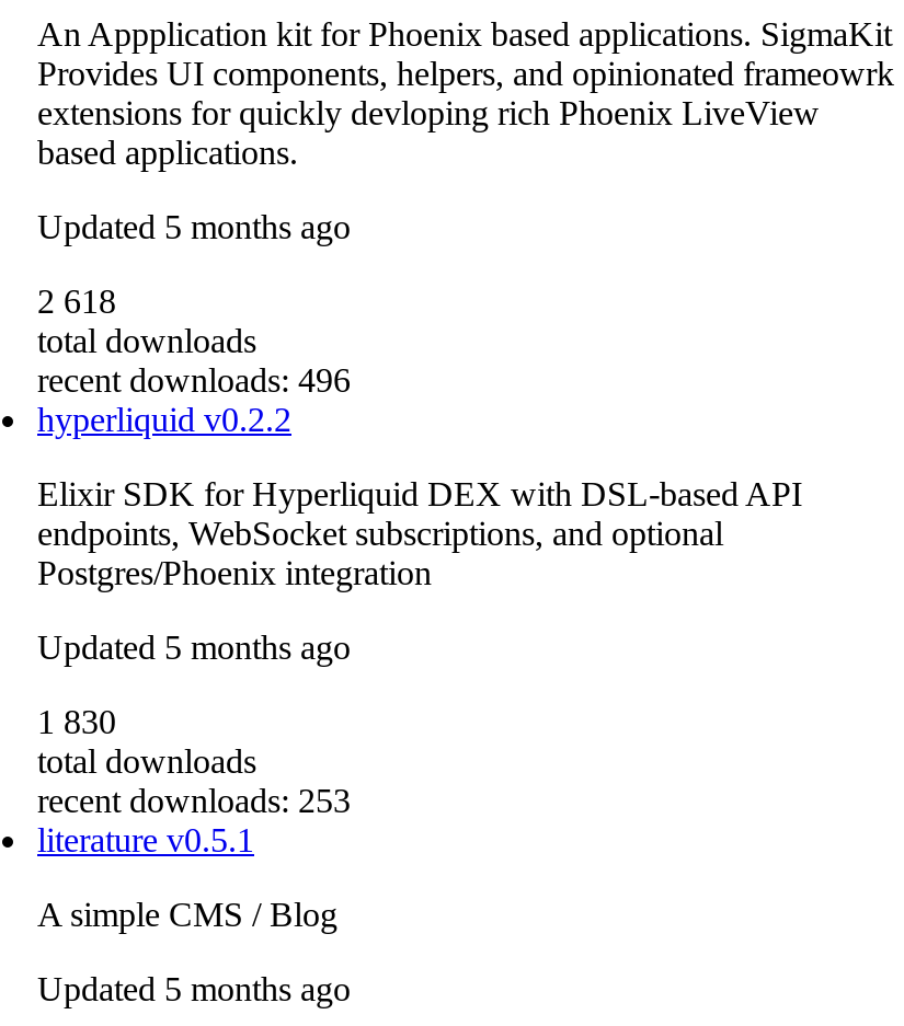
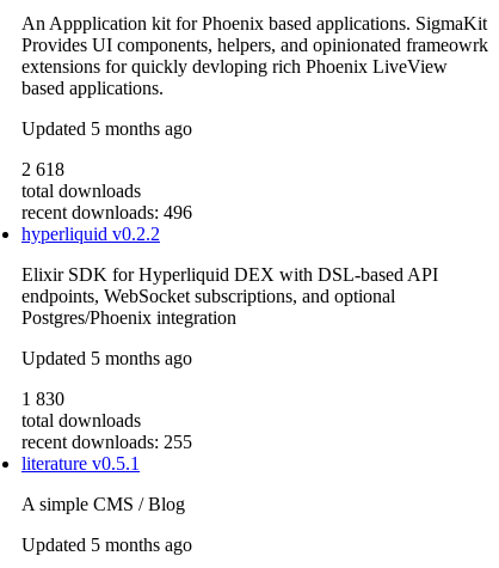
[37,783,351,820] recent downloads: 253 -> [21,432,192,452] recent downloads: 255

